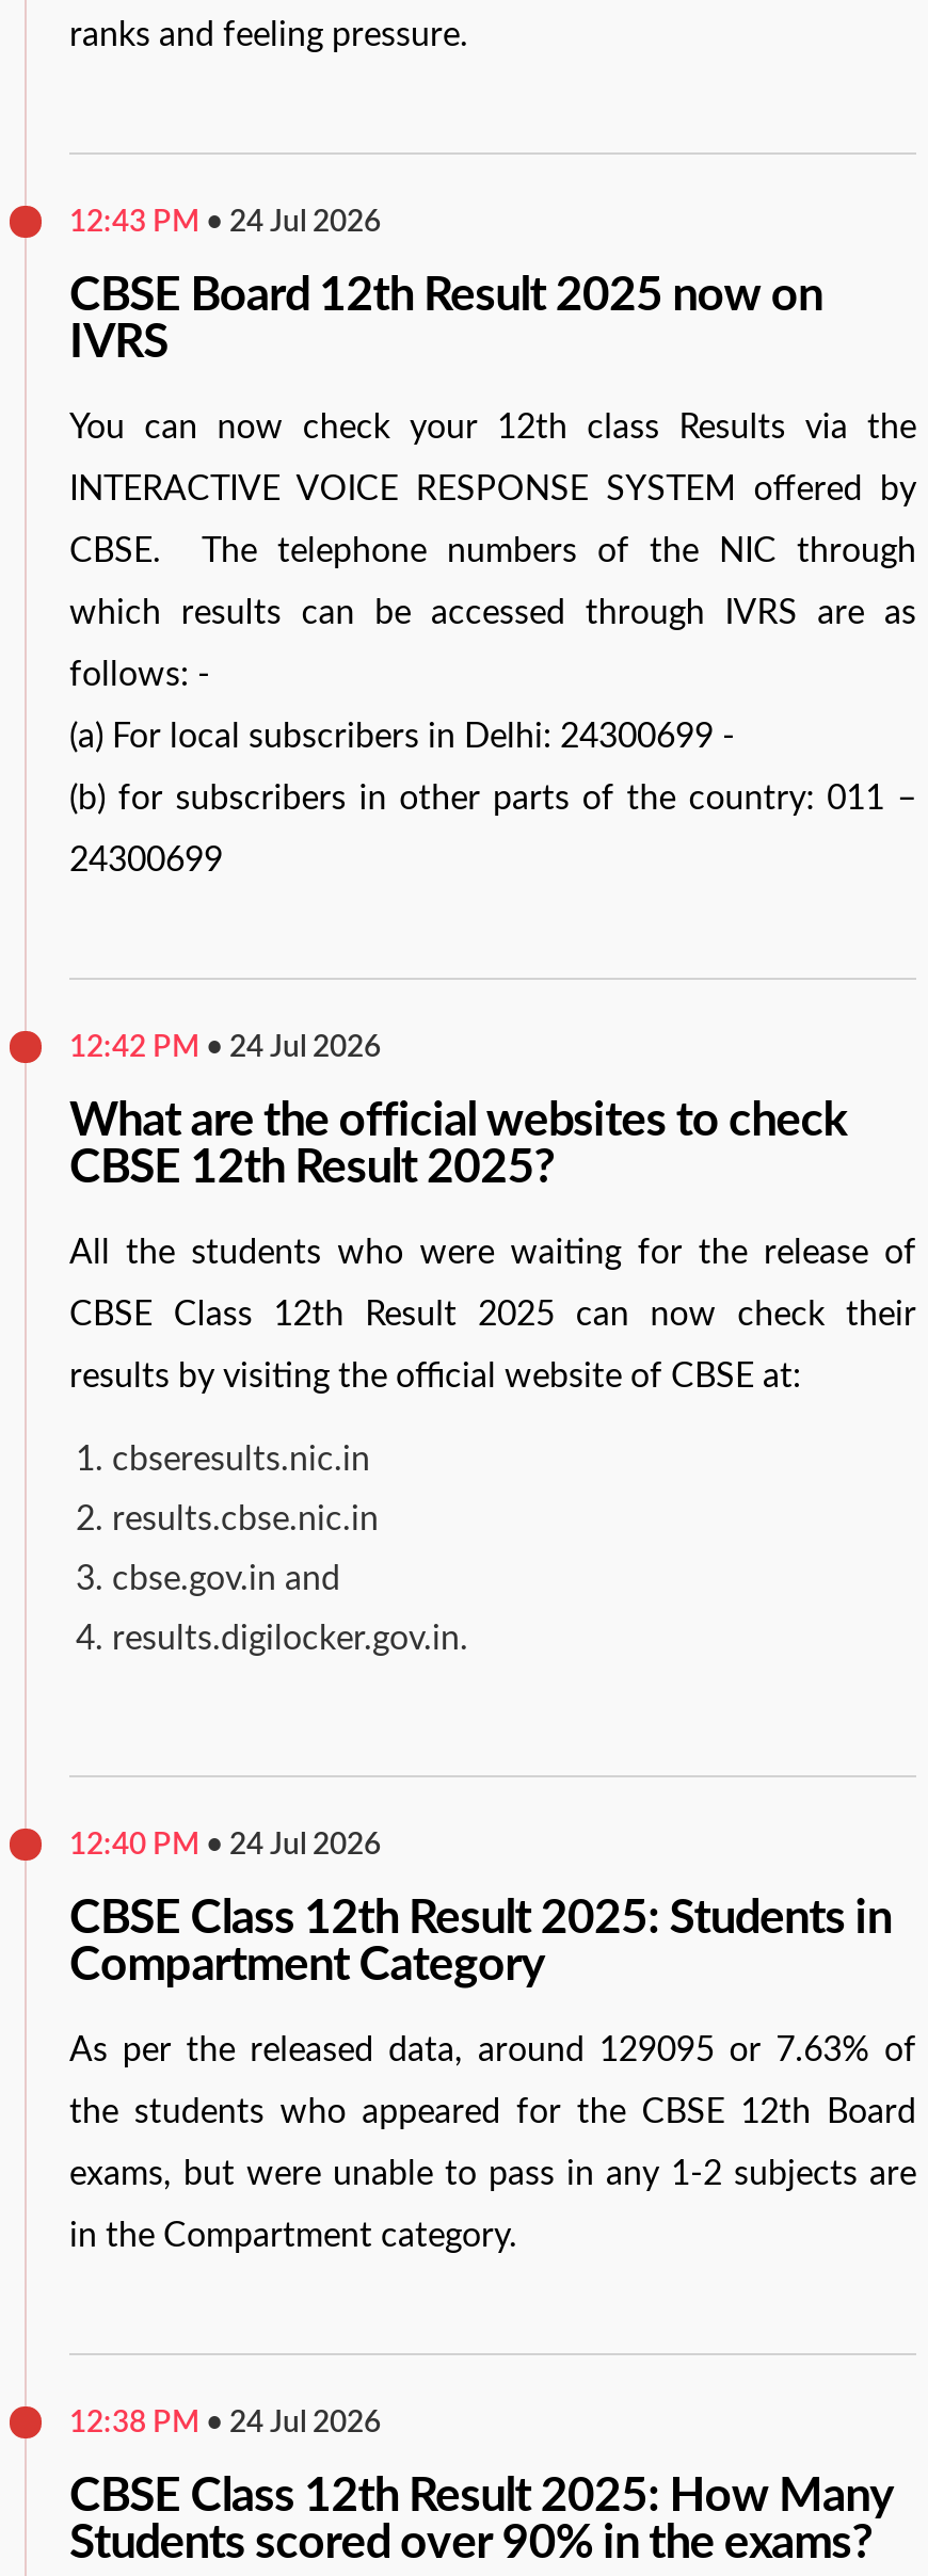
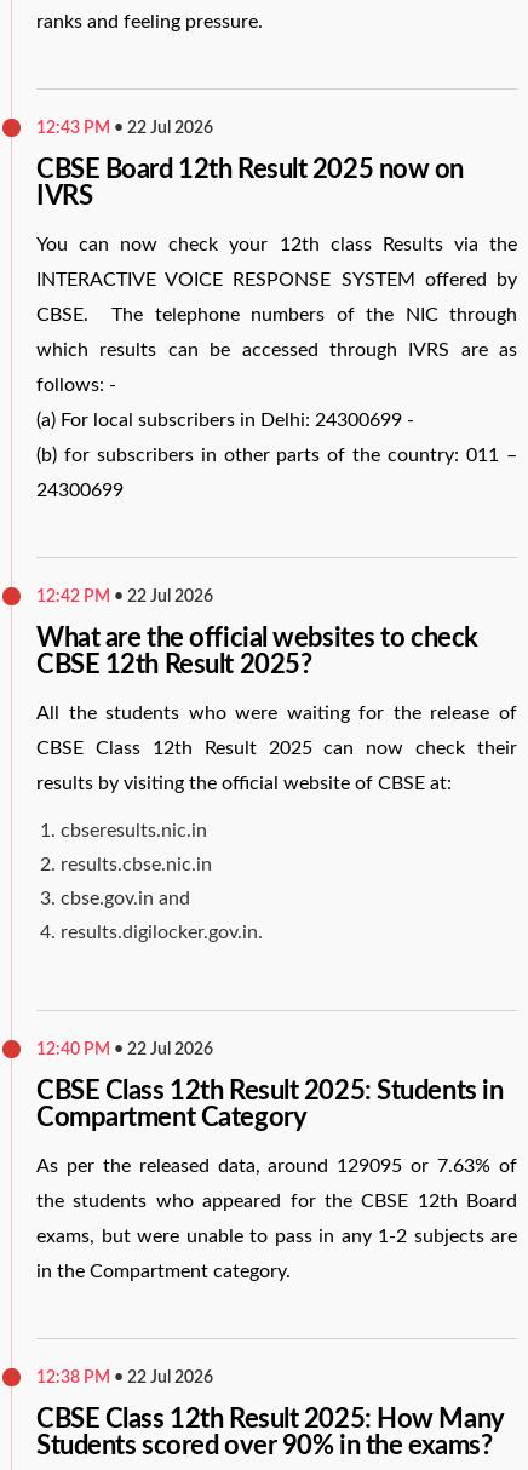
[69,208,381,238] 12:43 PM • 24 Jul 2026 -> [36,120,213,137] 12:43 PM • 22 Jul 2026
[69,1033,381,1063] 12:42 PM • 24 Jul 2026 -> [36,588,213,605] 12:42 PM • 22 Jul 2026
[69,1831,381,1861] 12:40 PM • 24 Jul 2026 -> [36,1041,213,1058] 12:40 PM • 22 Jul 2026
[69,2409,381,2438] 12:38 PM • 24 Jul 2026 -> [36,1369,213,1386] 12:38 PM • 22 Jul 2026

